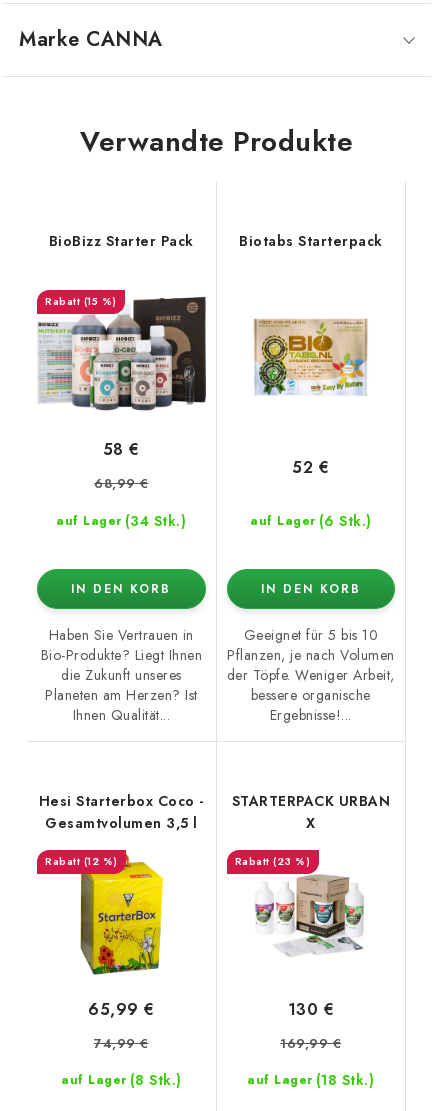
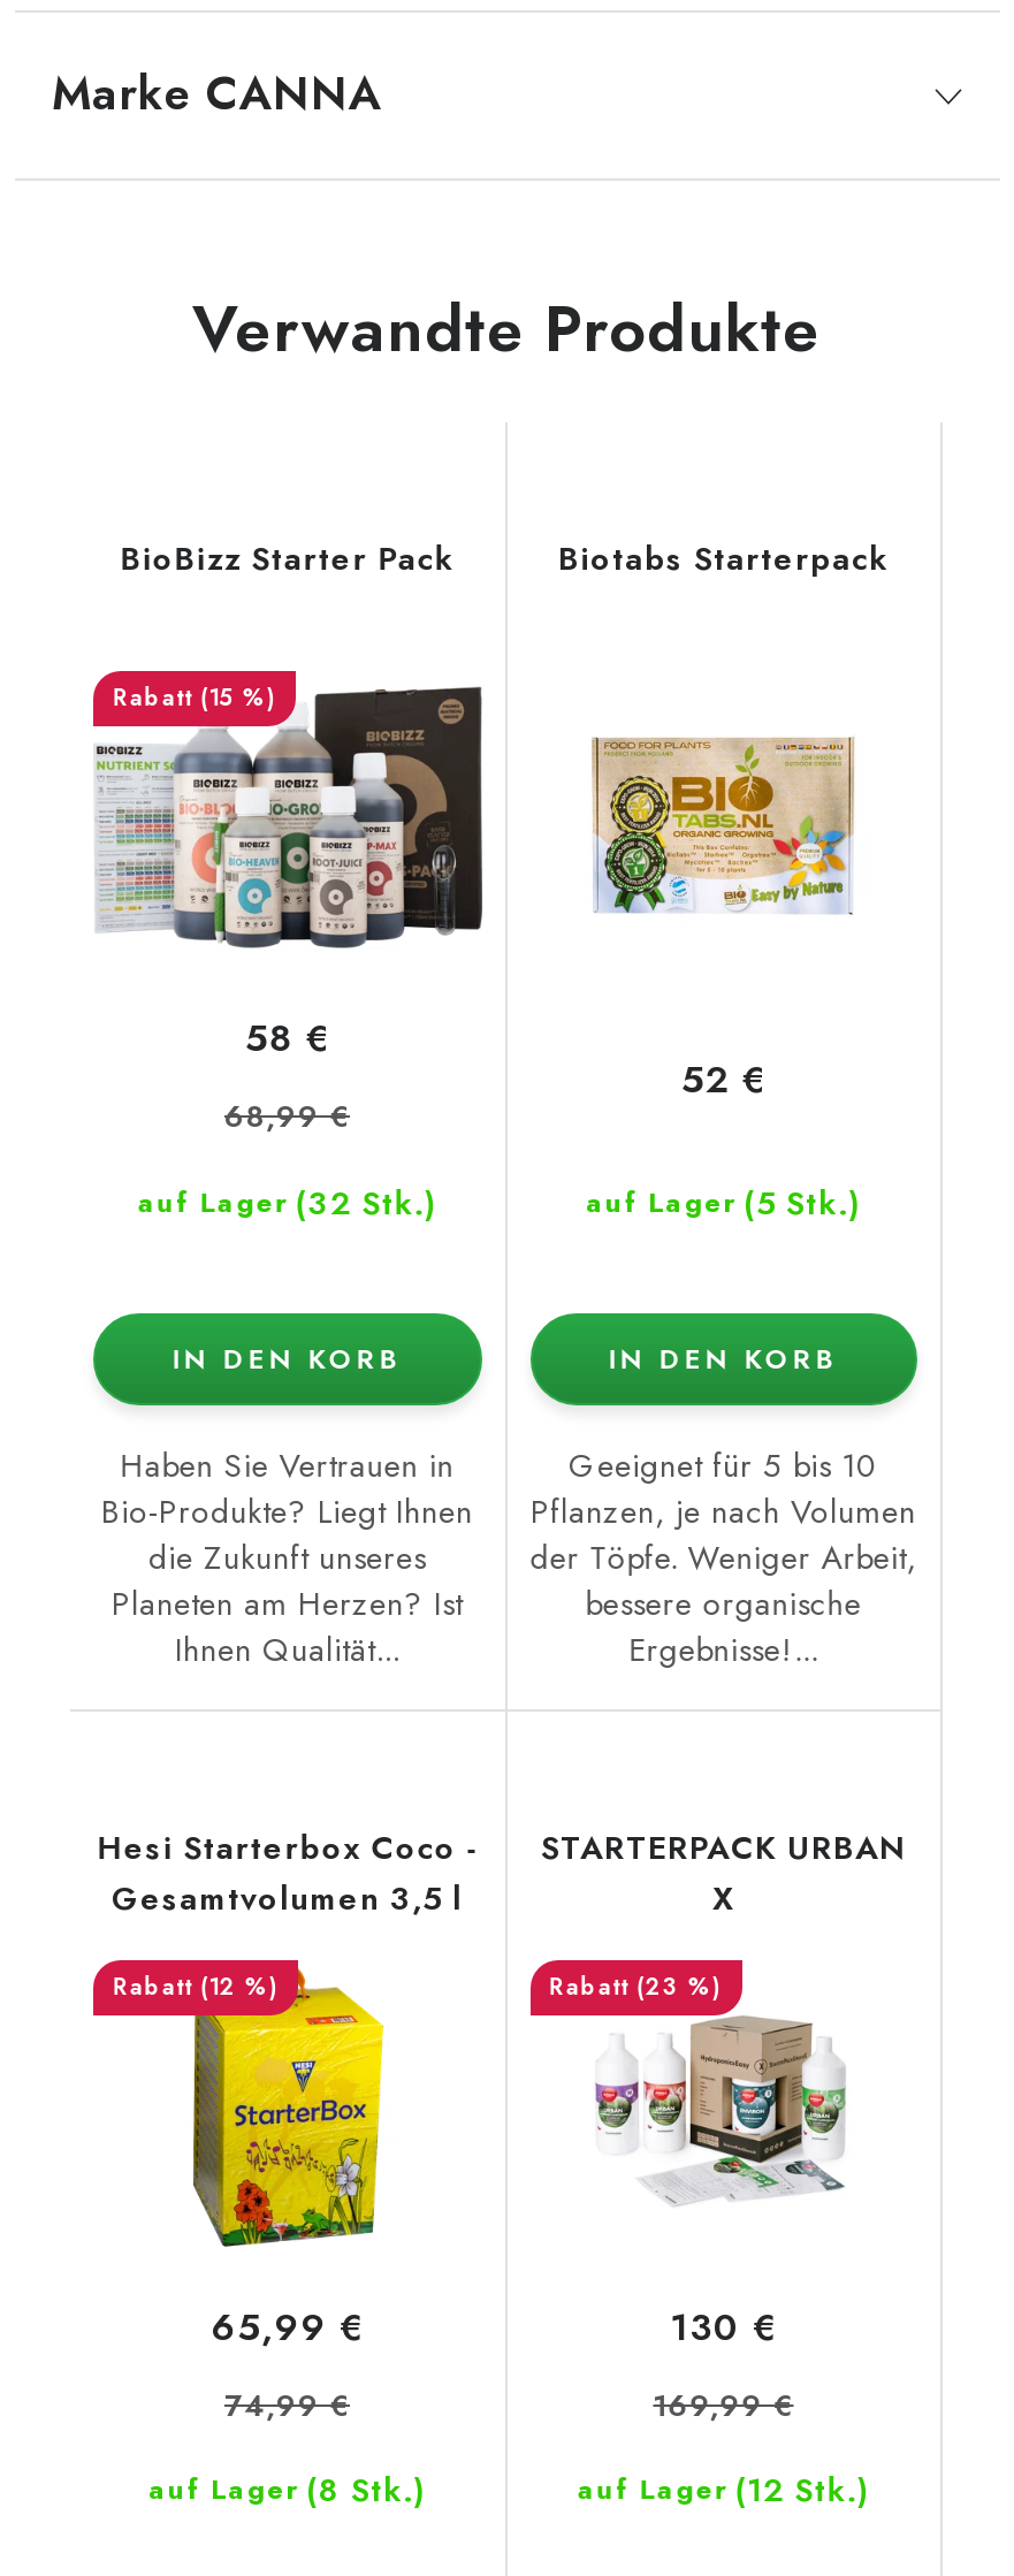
[56,511,186,531] auf Lager (34 Stk.) -> [137,1179,437,1225] auf Lager (32 Stk.)
[250,511,371,531] auf Lager (6 Stk.) -> [586,1179,861,1225] auf Lager (5 Stk.)
[247,1070,374,1090] auf Lager (18 Stk.) -> [577,2467,869,2513] auf Lager (12 Stk.)

